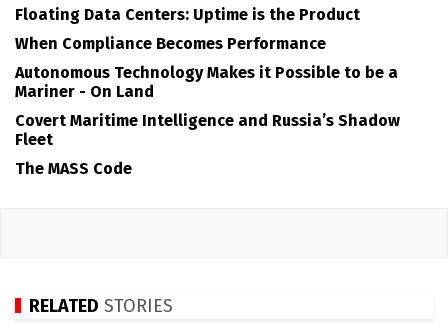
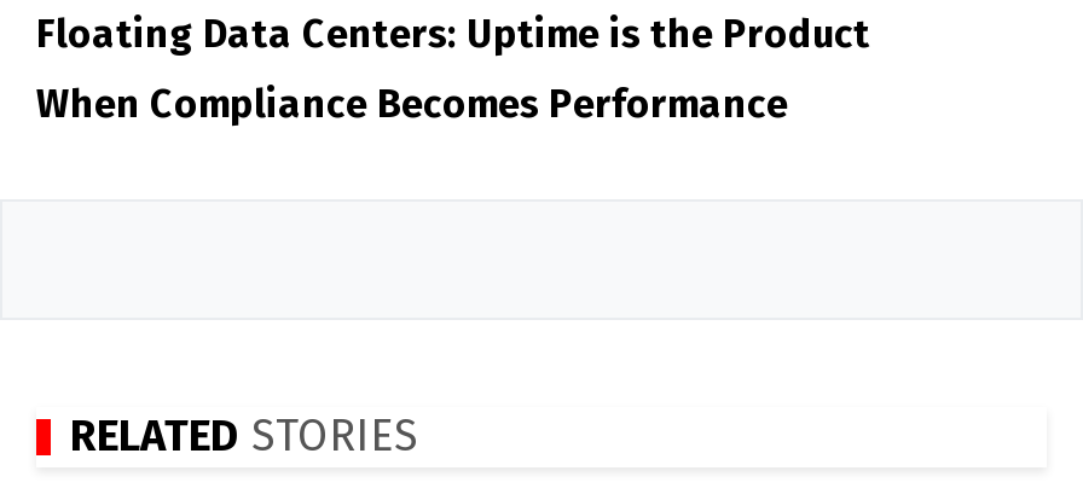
[15,63,400,178] Autonomous Technology Makes it Possible to be a | Mariner - On Land | Covert Maritime Intelligence and Russia’s Shadow | Fleet | The MASS Code -> none

